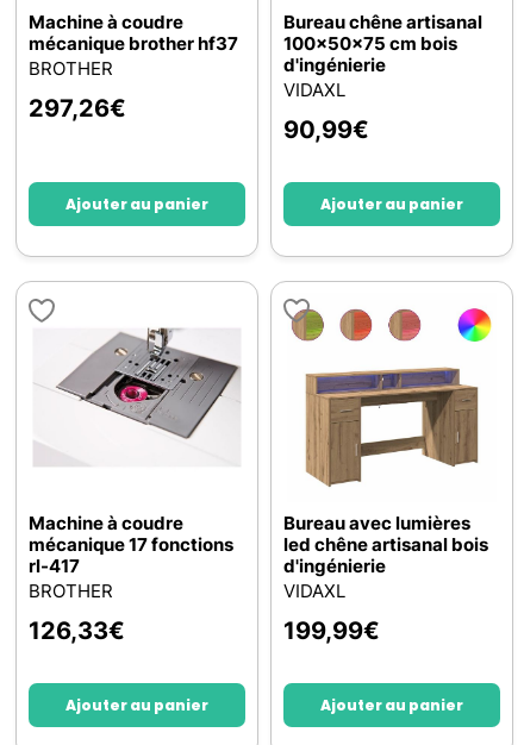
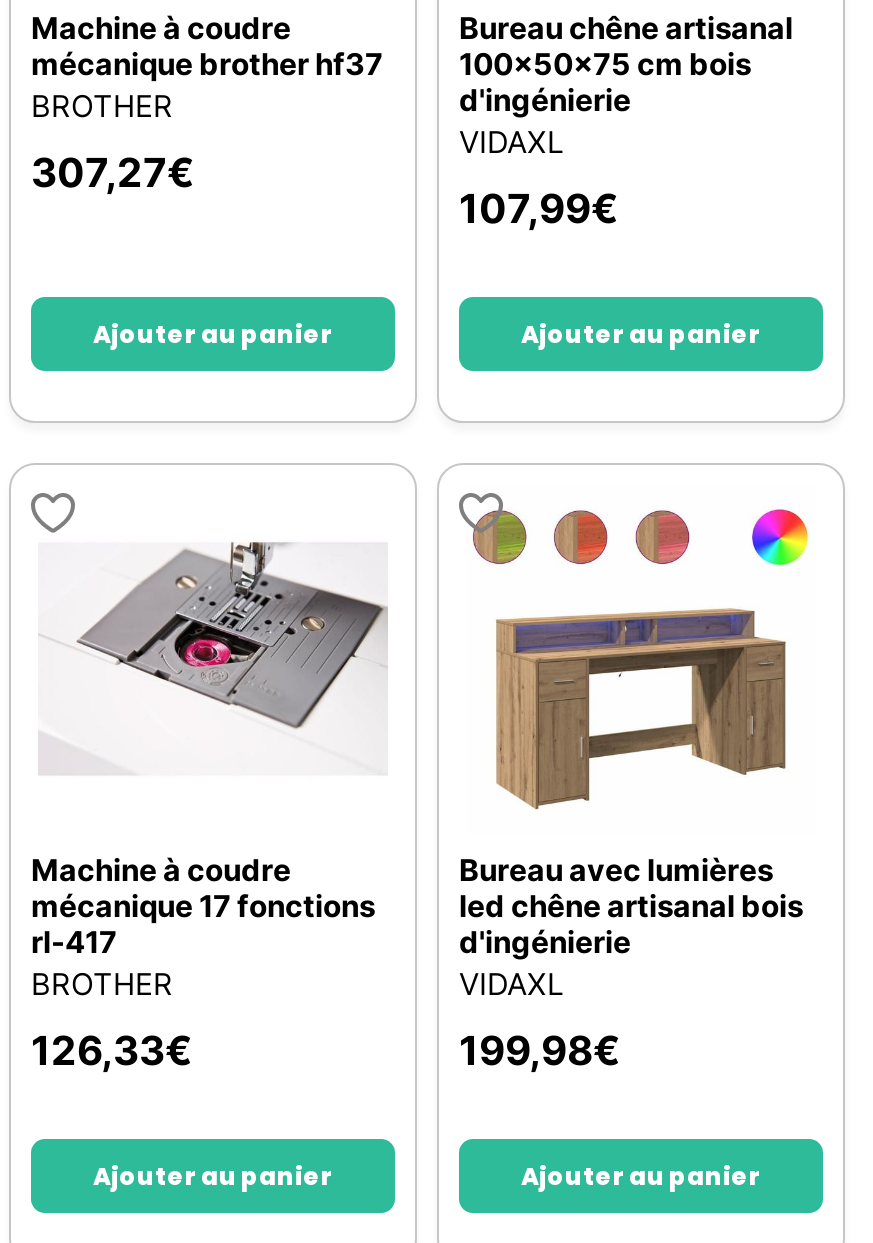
[29,94,126,123] 297,26€ -> [31,149,195,197] 307,27€
[283,115,369,144] 90,99€ -> [459,185,619,233] 107,99€
[283,616,380,645] 199,99€ -> [459,1027,621,1075] 199,98€

